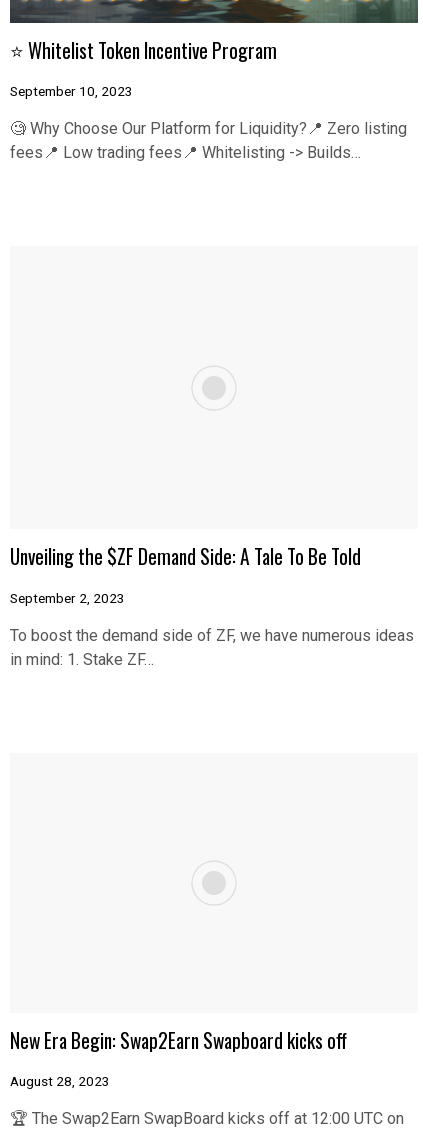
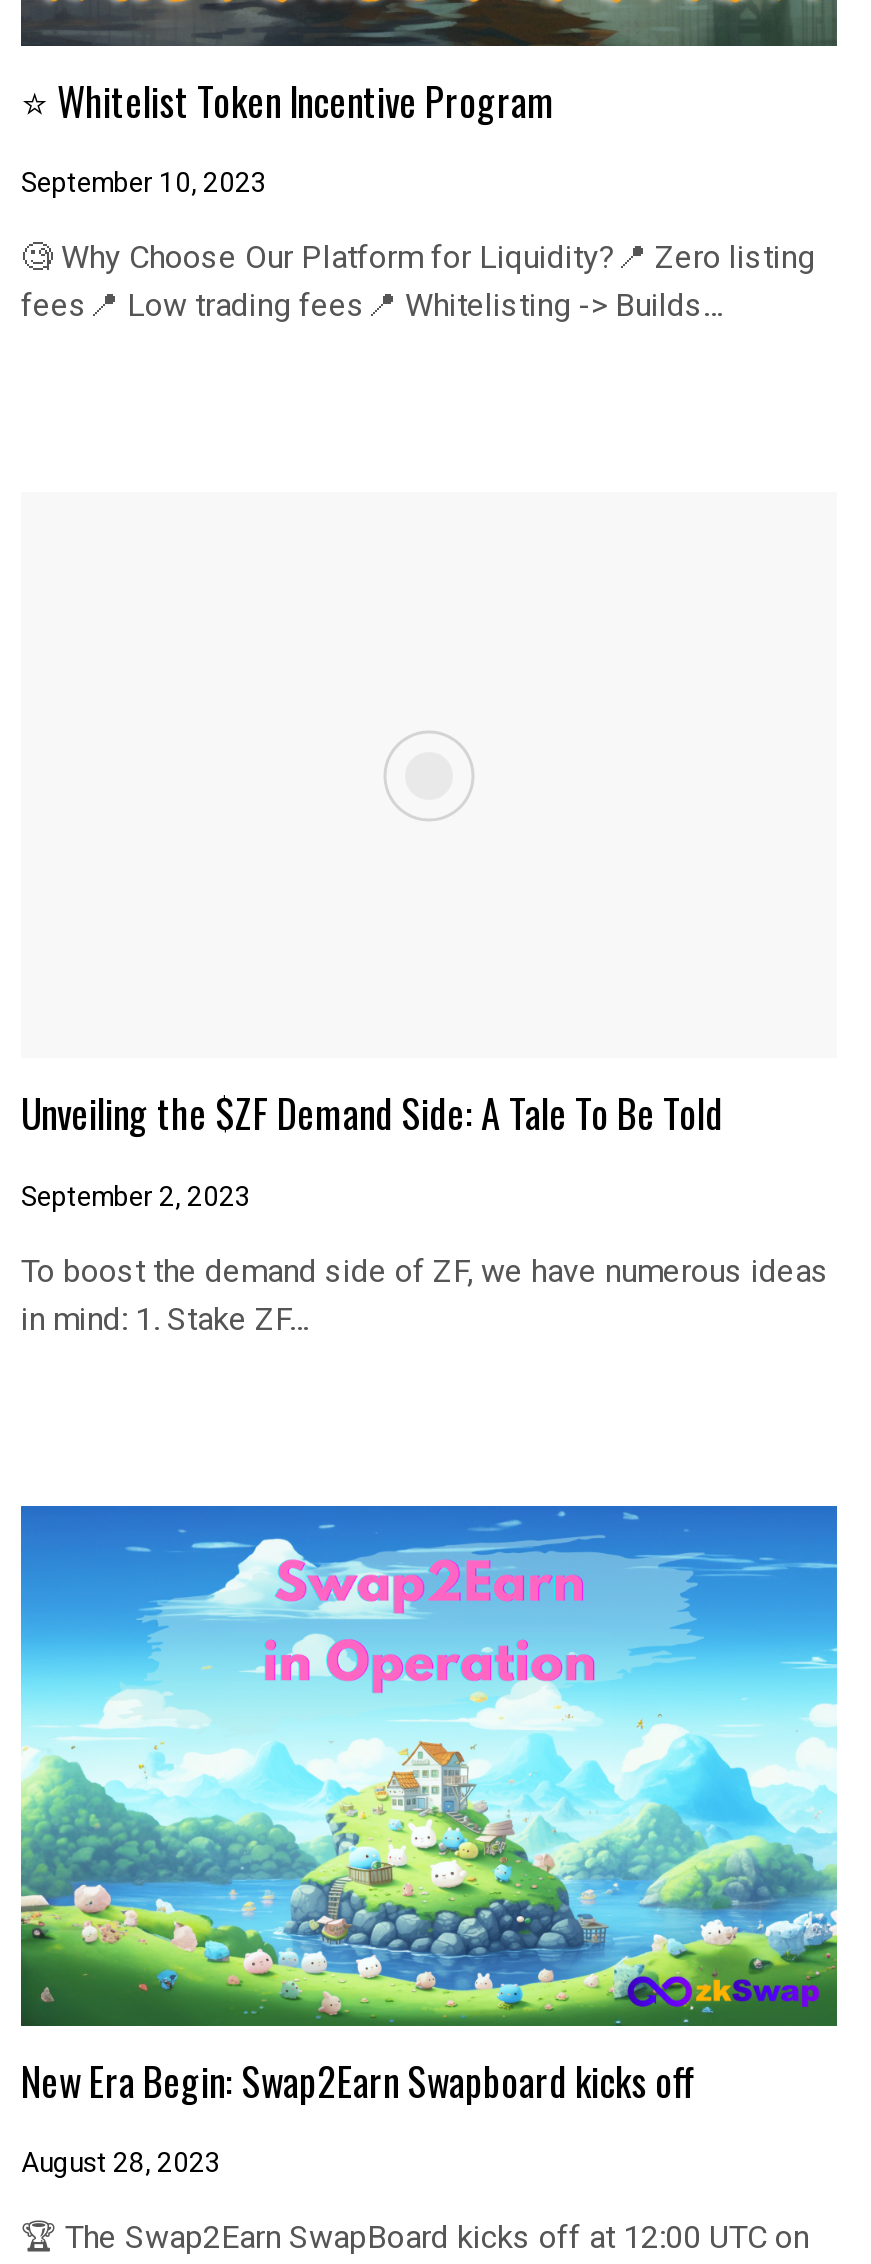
none -> [19,1504,839,2028] [image]

